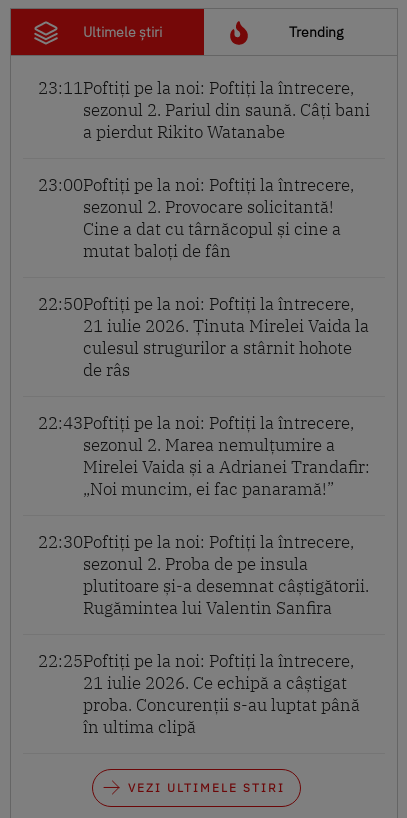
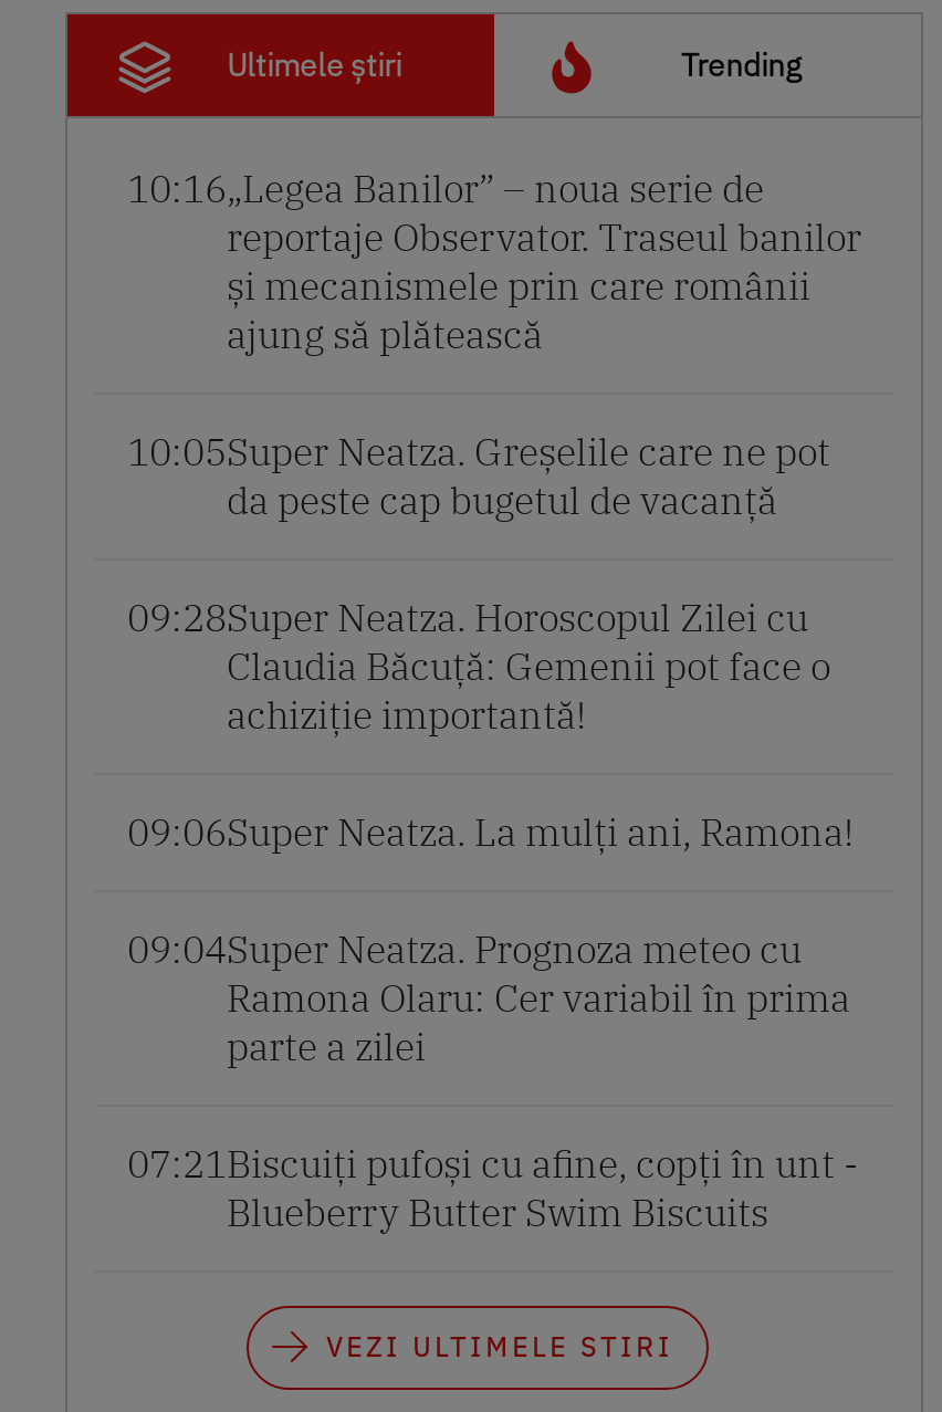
[38,76,370,142] 23:11 Poftiți pe la noi: Poftiți la întrecere, | sezonul 2. Pariul din saună. Câți bani | a pierdut Rikito Watanabe -> [127,164,861,358] 10:16„Legea Banilor” – noua serie de | reportaje Observator. Traseul banilor | și mecanismele prin care românii | ajung să plătească
[38,173,354,261] 23:00Poftiți pe la noi: Poftiți la întrecere, | sezonul 2. Provocare solicitantă! | Cine a dat cu târnăcopul și cine a | mutat baloți de fân -> [127,427,830,524] 10:05Super Neatza. Greșelile care ne pot | da peste cap bugetul de vacanță
[38,292,369,380] 22:50Poftiți pe la noi: Poftiți la întrecere, | 21 iulie 2026. Ținuta Mirelei Vaida la | culesul strugurilor a stârnit hohote | de râs -> [127,593,830,739] 09:28Super Neatza. Horoscopul Zilei cu | Claudia Băcuță: Gemenii pot face o | achiziție importantă!
[38,411,370,499] 22:43Poftiți pe la noi: Poftiți la întrecere, | sezonul 2. Marea nemulțumire a | Mirelei Vaida și a Adrianei Trandafir: | „Noi muncim, ei fac panaramă!” -> [127,807,855,856] 09:06Super Neatza. La mulți ani, Ramona!
[38,530,369,618] 22:30Poftiți pe la noi: Poftiți la întrecere, | sezonul 2. Proba de pe insula | plutitoare și-a desemnat câștigătorii. | Rugămintea lui Valentin Sanfira -> [127,924,850,1070] 09:04Super Neatza. Prognoza meteo cu | Ramona Olaru: Cer variabil în prima | parte a zilei
[38,649,360,737] 22:25Poftiți pe la noi: Poftiți la întrecere, | 21 iulie 2026. Ce echipă a câștigat | proba. Concurenții s-au luptat până | în ultima clipă -> [127,1139,859,1236] 07:21 Biscuiți pufoși cu afine, copți în unt - | Blueberry Butter Swim Biscuits

